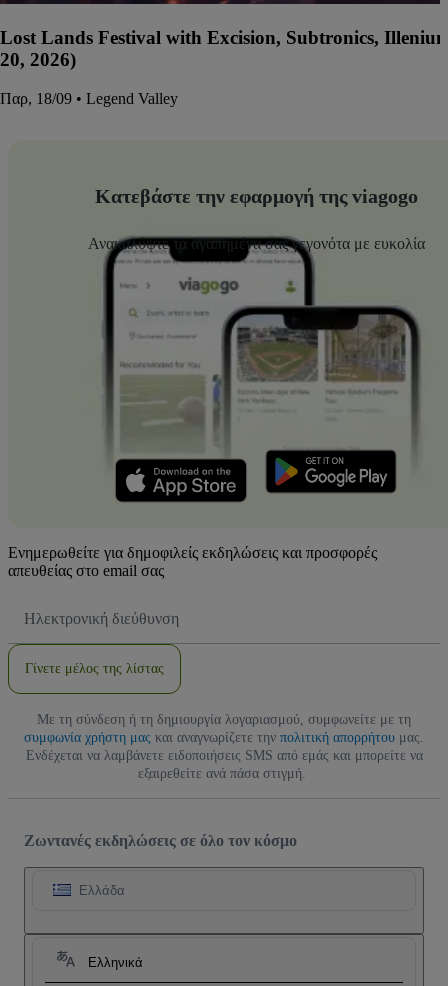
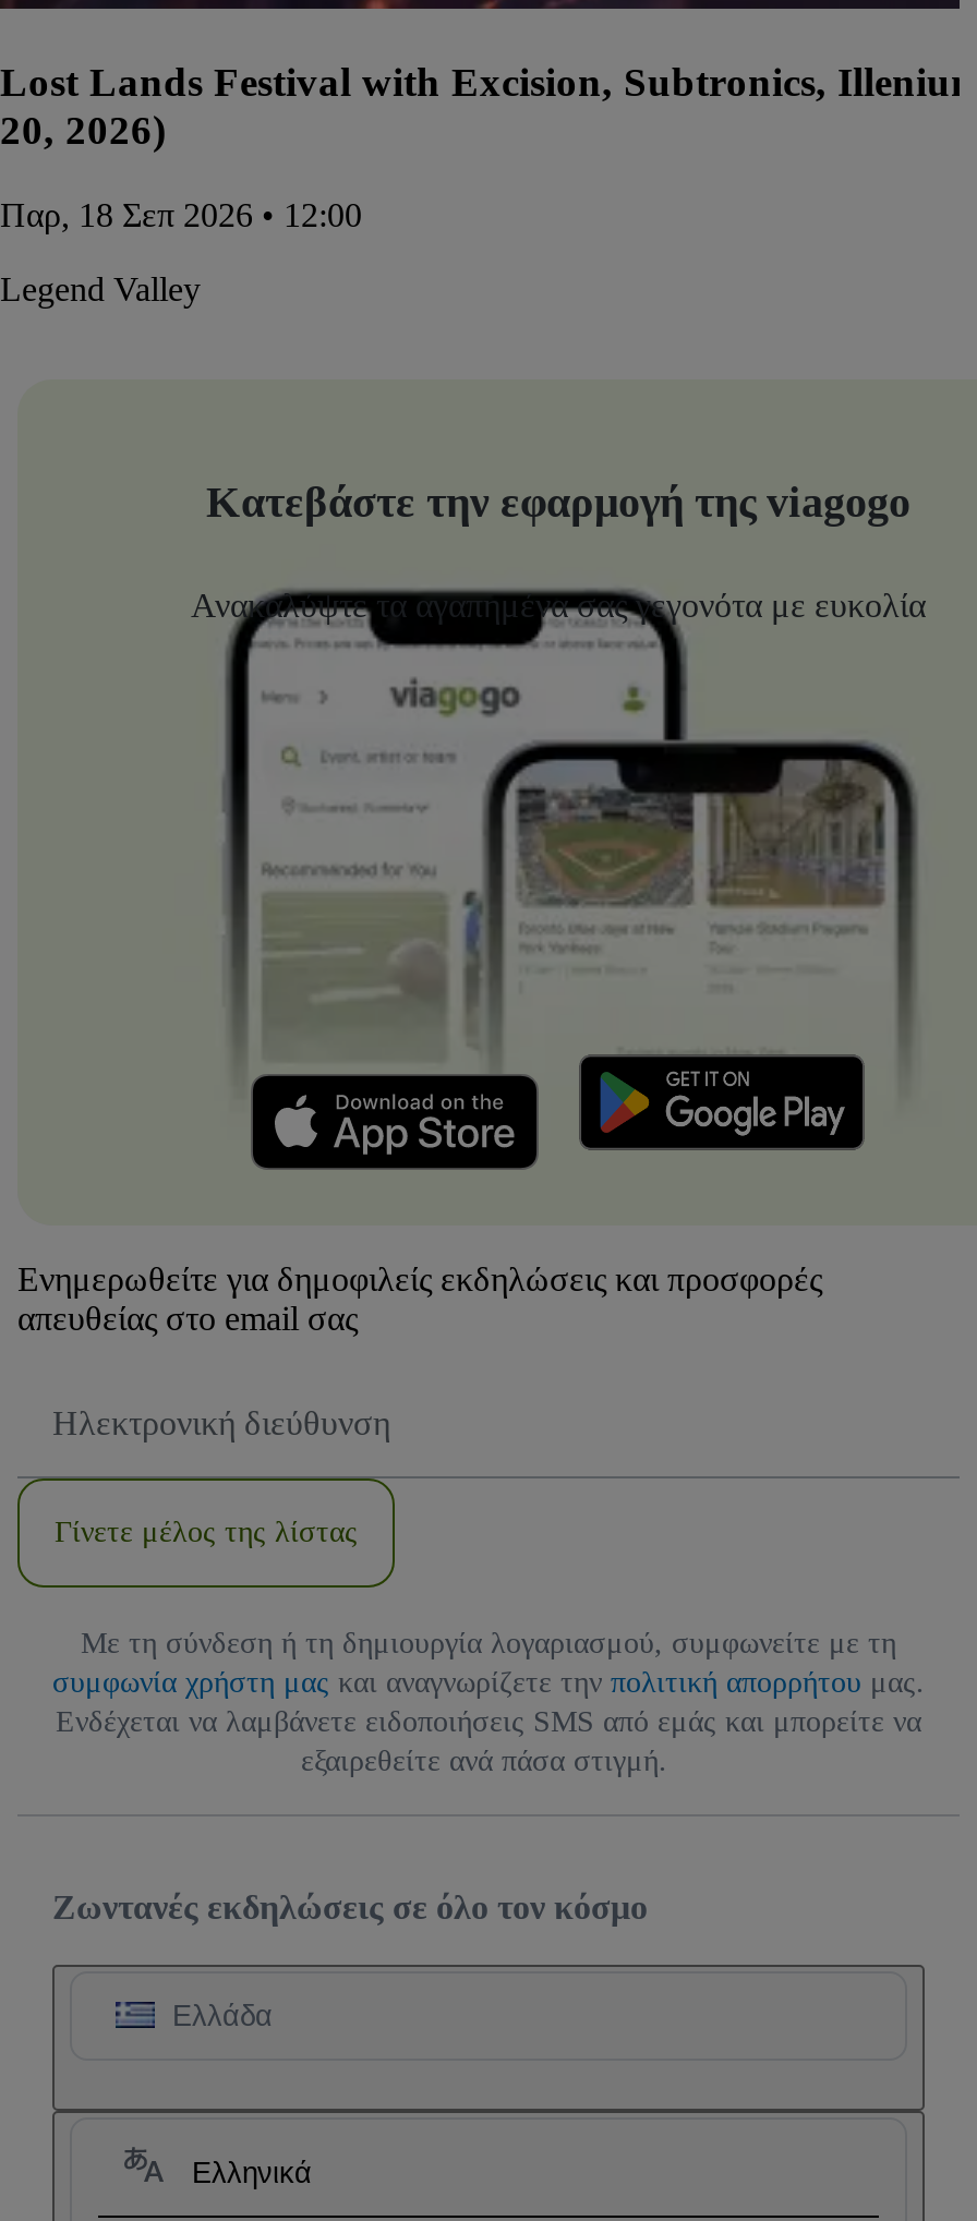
[0,90,178,107] Παρ, 18/09 • Legend Valley -> [0,195,362,307] Παρ, 18 Σεπ 2026 • 12:00 | Legend Valley

